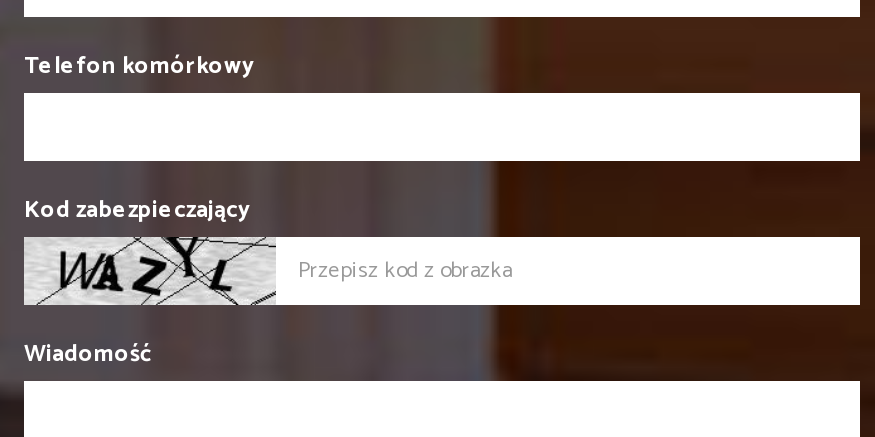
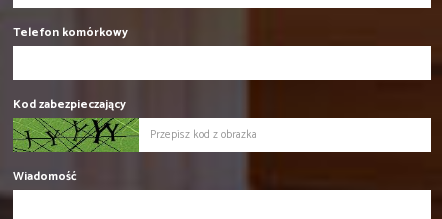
[22,235,276,307] [image] -> [13,118,140,152] [image]

